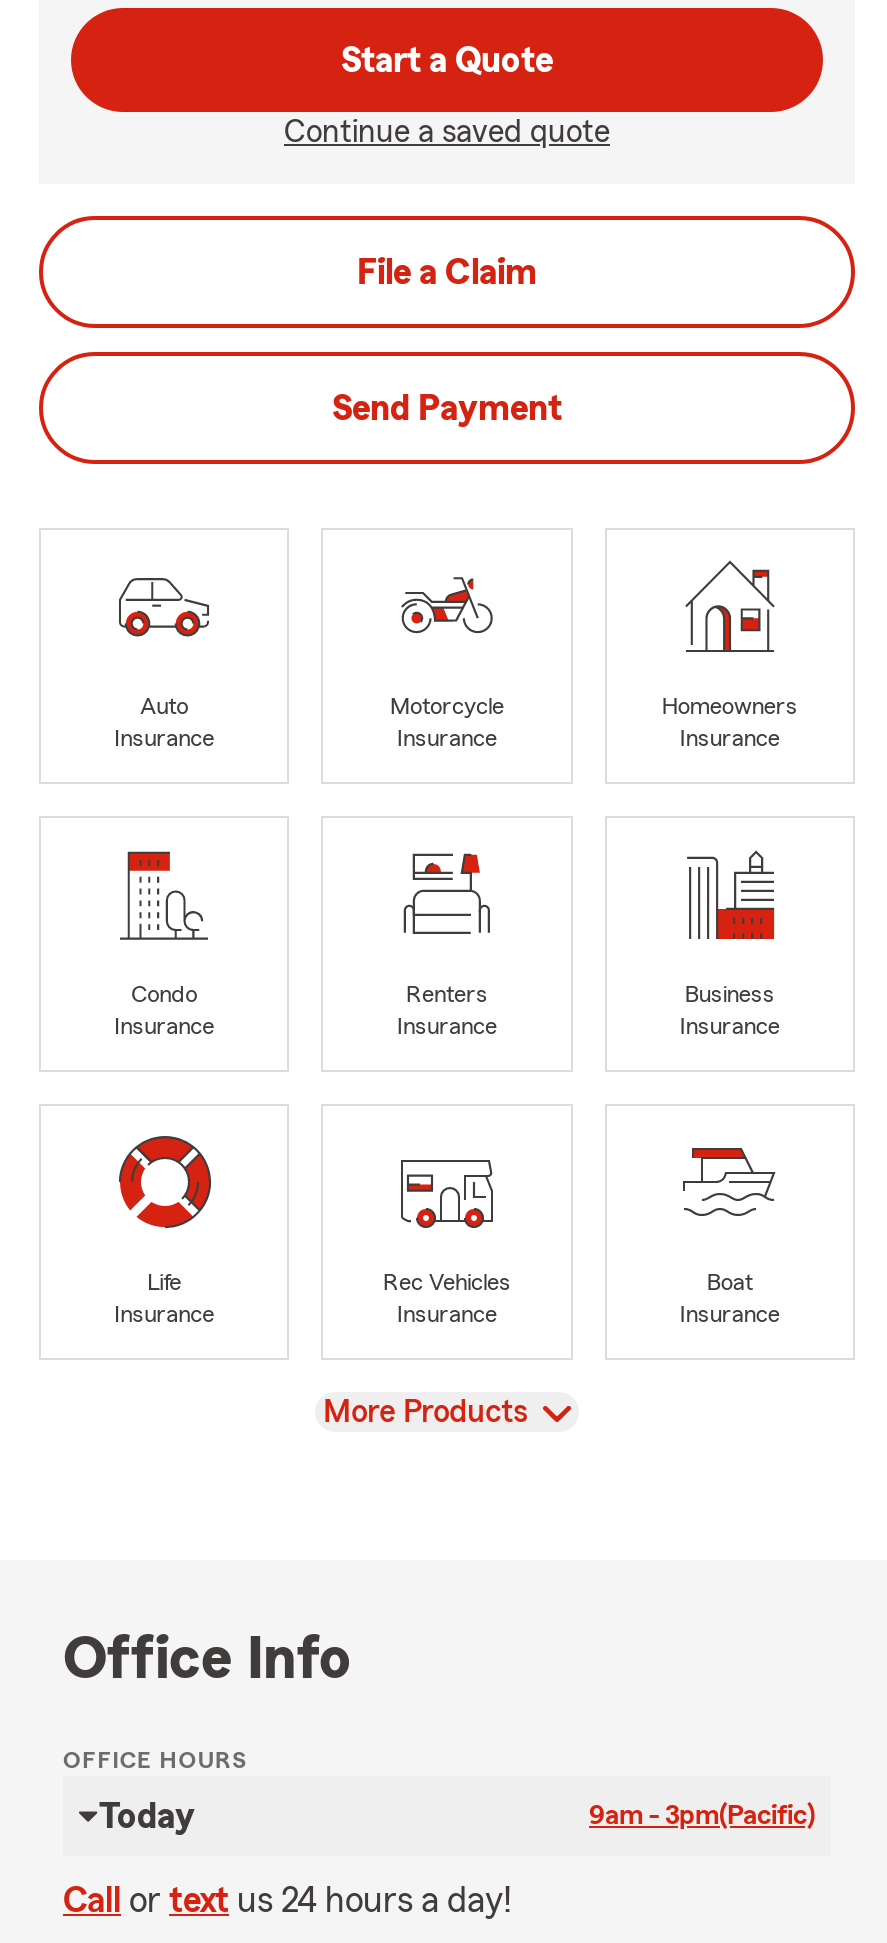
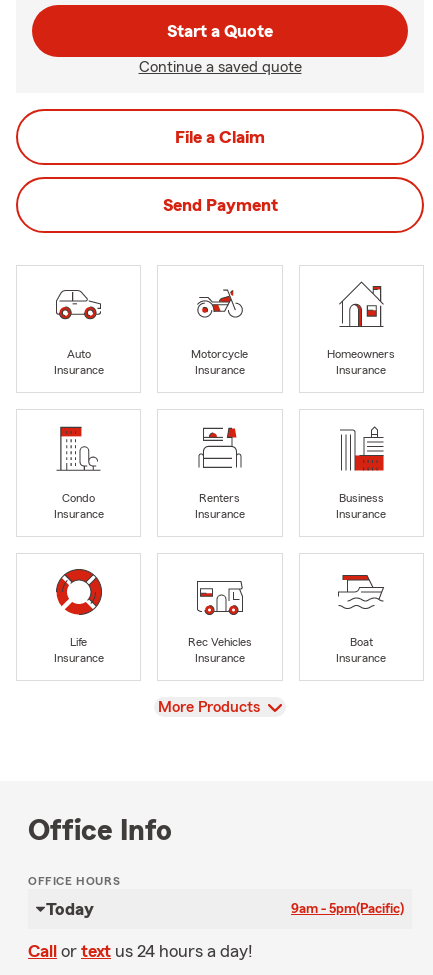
[589,1802,815,1830] 9am - 3pm(Pacific) -> [291,902,404,916] 9am - 5pm(Pacific)

